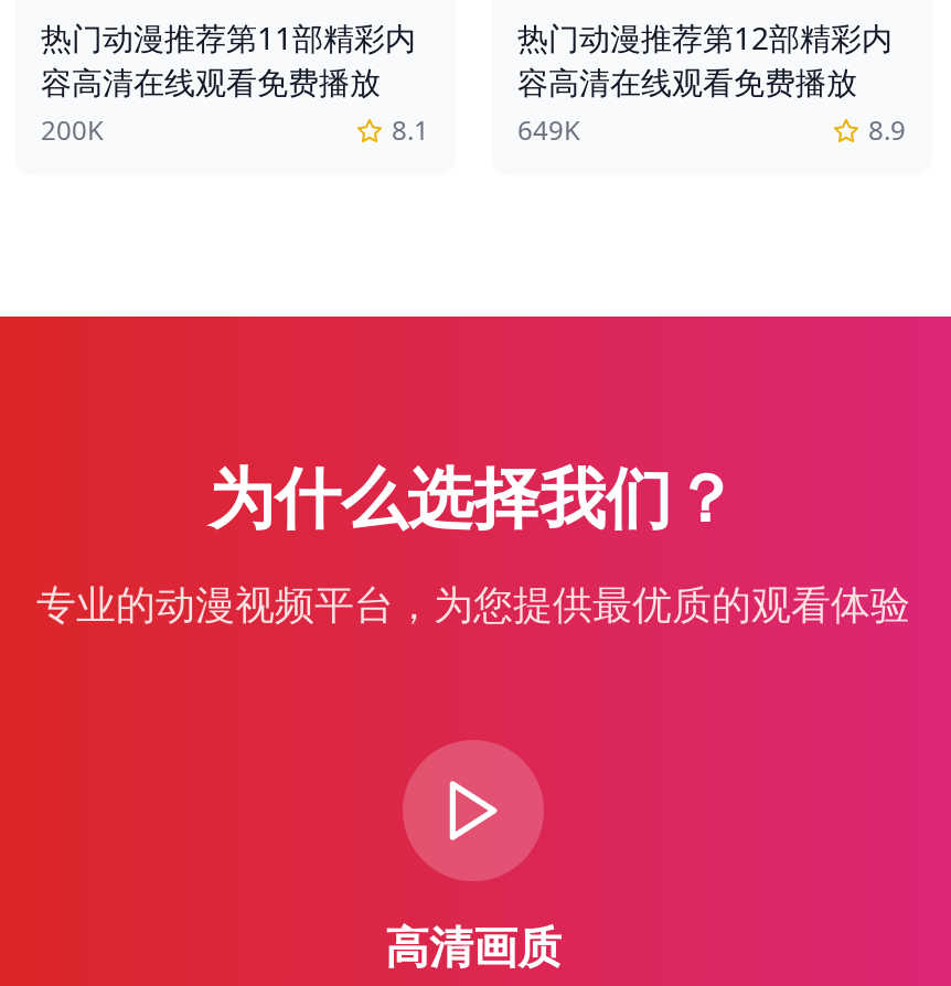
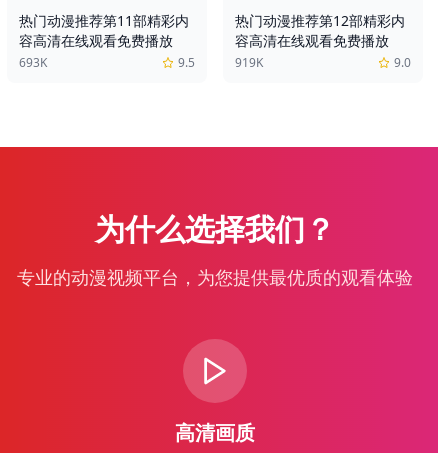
[41,111,429,149] 200K | 8.1 -> [19,54,195,71] 693K | 9.5
[517,111,906,149] 649K | 8.9 -> [235,54,411,71] 919K | 9.0

